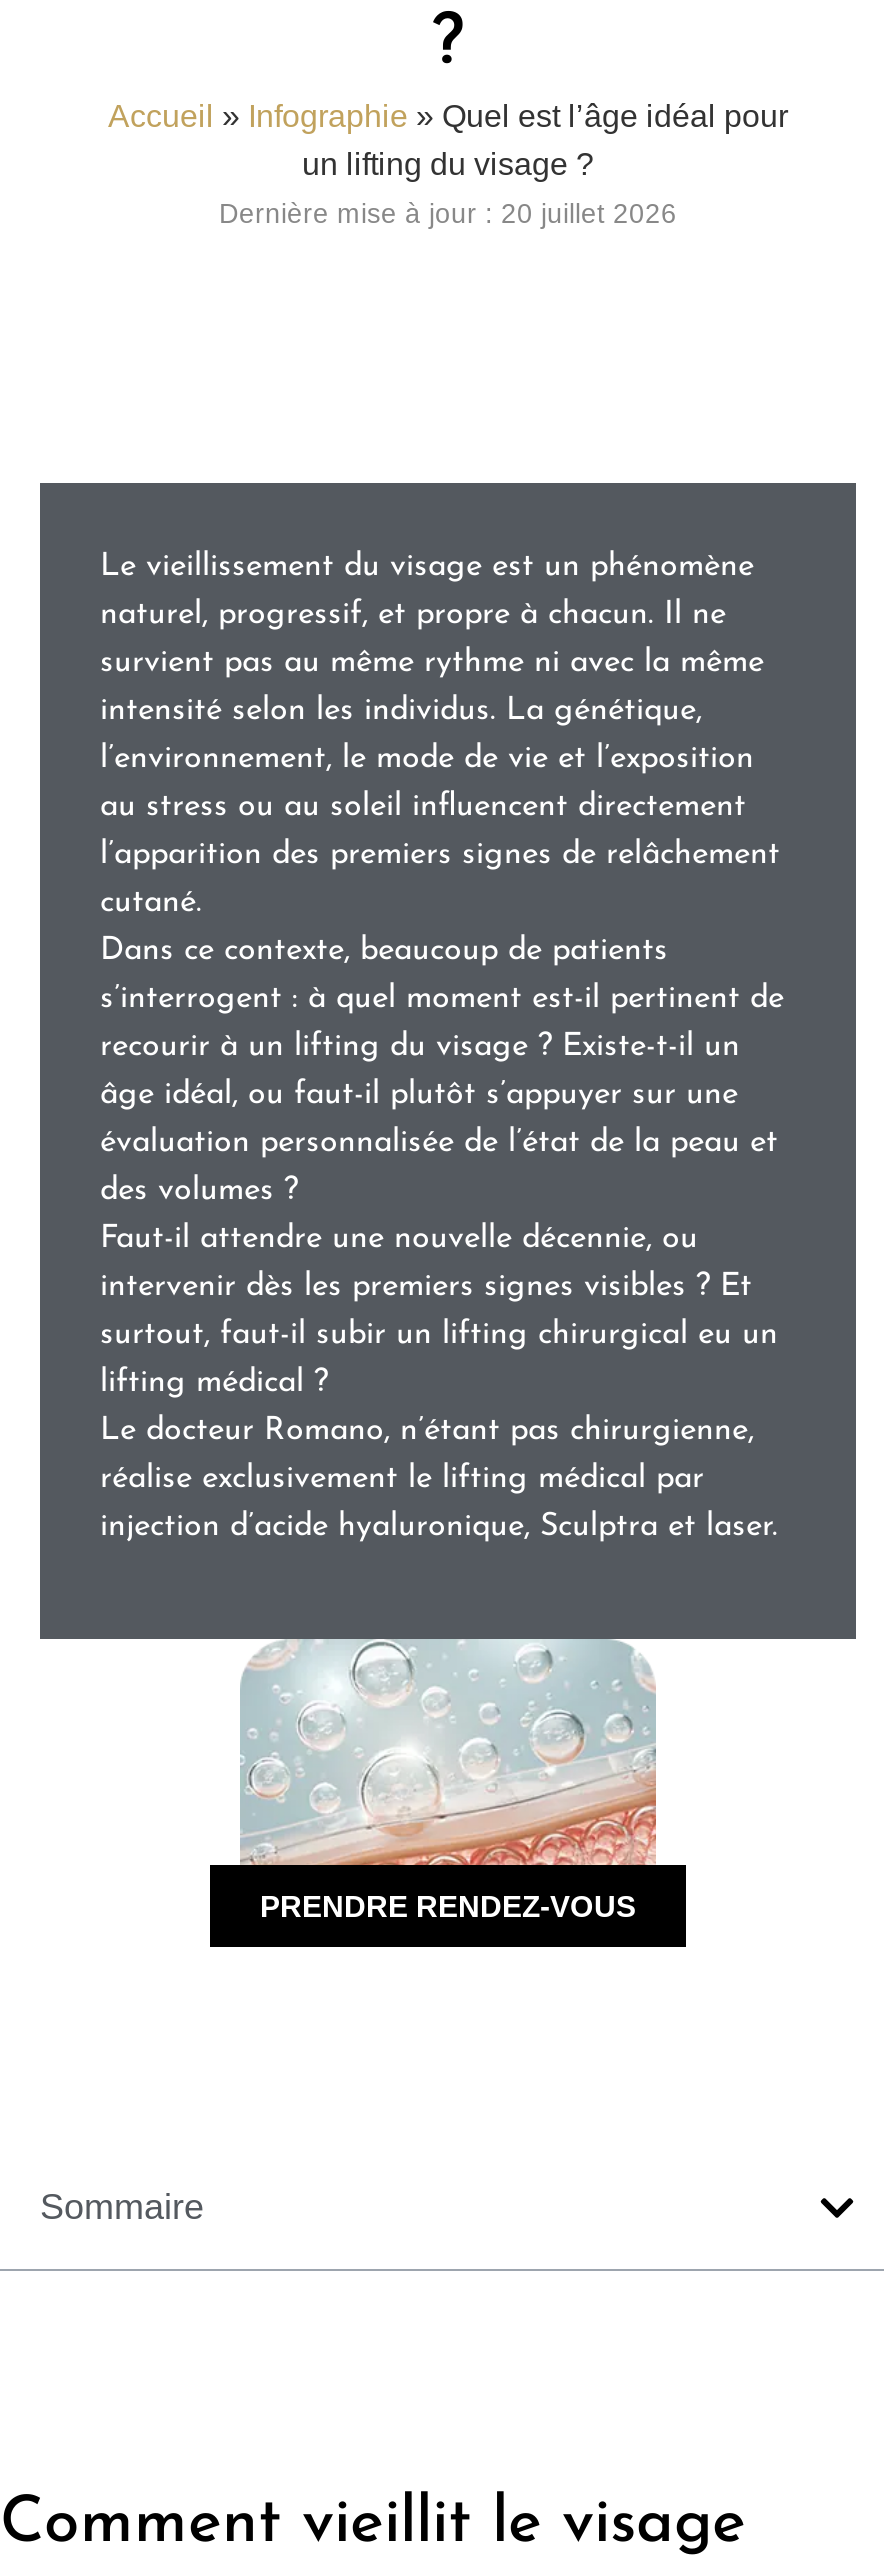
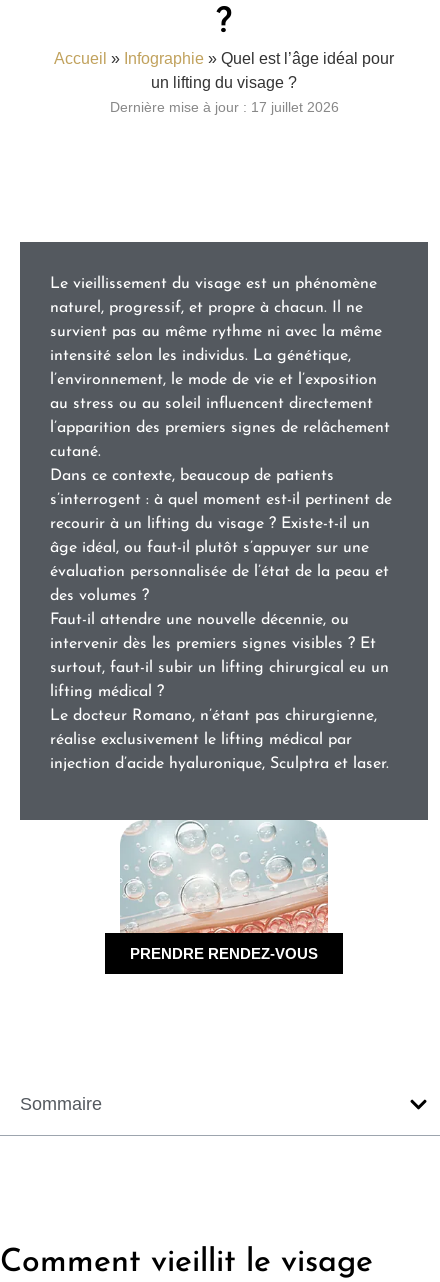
[219,199,677,229] Dernière mise à jour : 20 juillet 2026 -> [109,100,338,115] Dernière mise à jour : 17 juillet 2026

